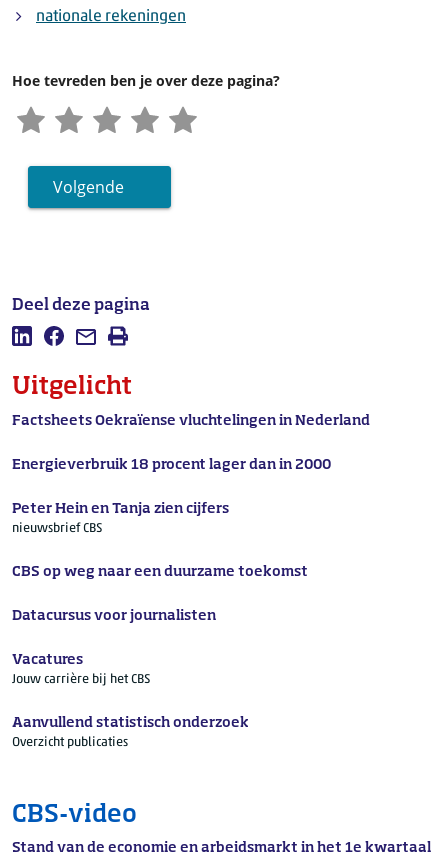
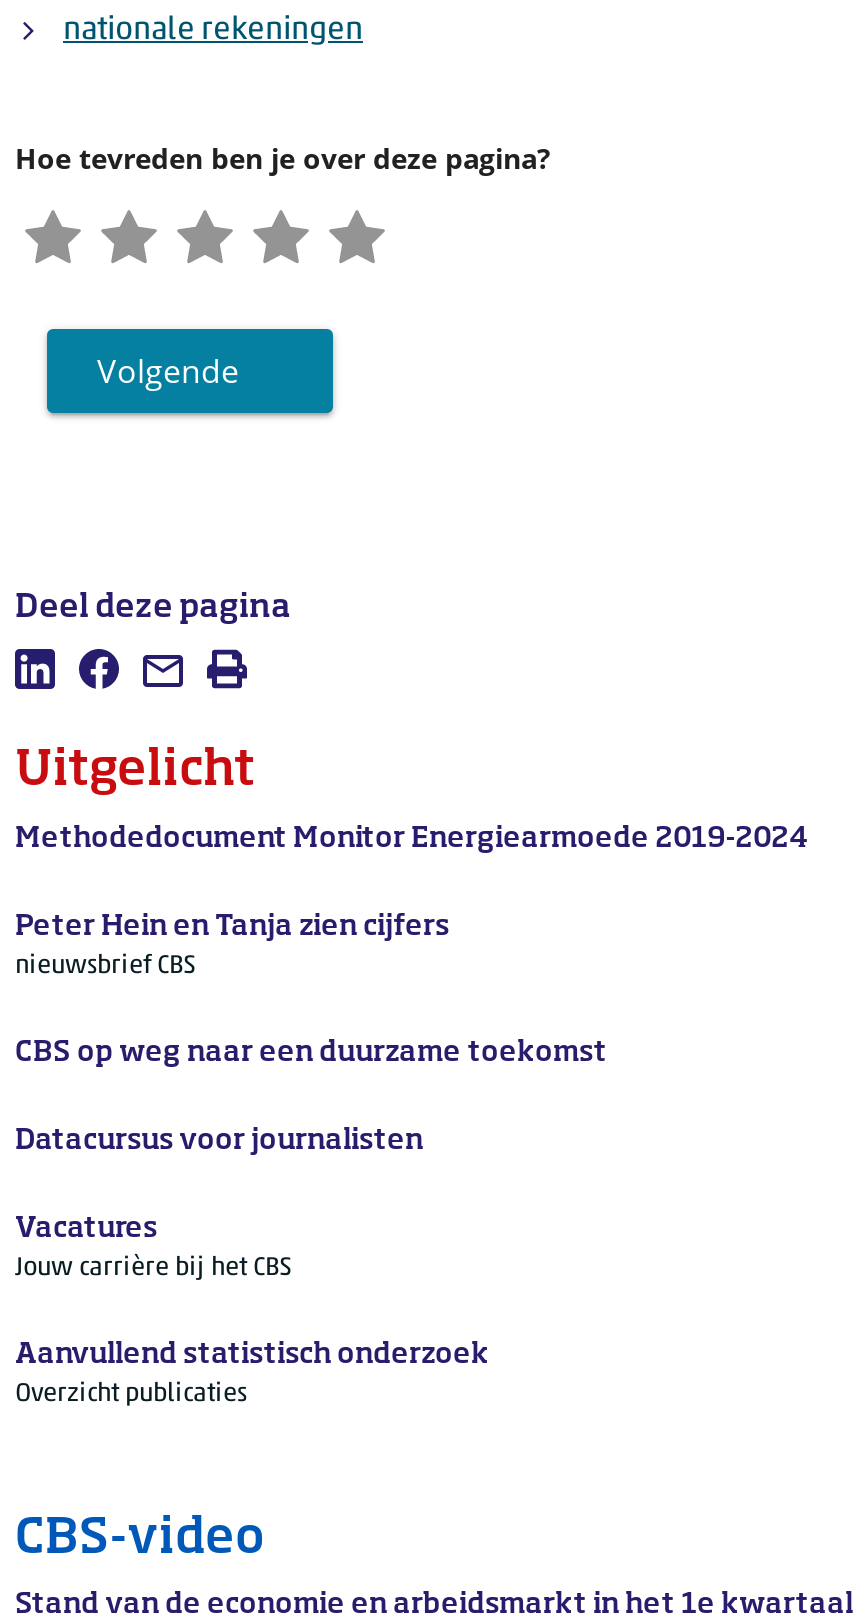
[12,413,370,471] Factsheets Oekraïense vluchtelingen in Nederland | Energieverbruik 18 procent lager dan in 2000 -> [15,824,809,852] Methodedocument Monitor Energiearmoede 2019-2024

